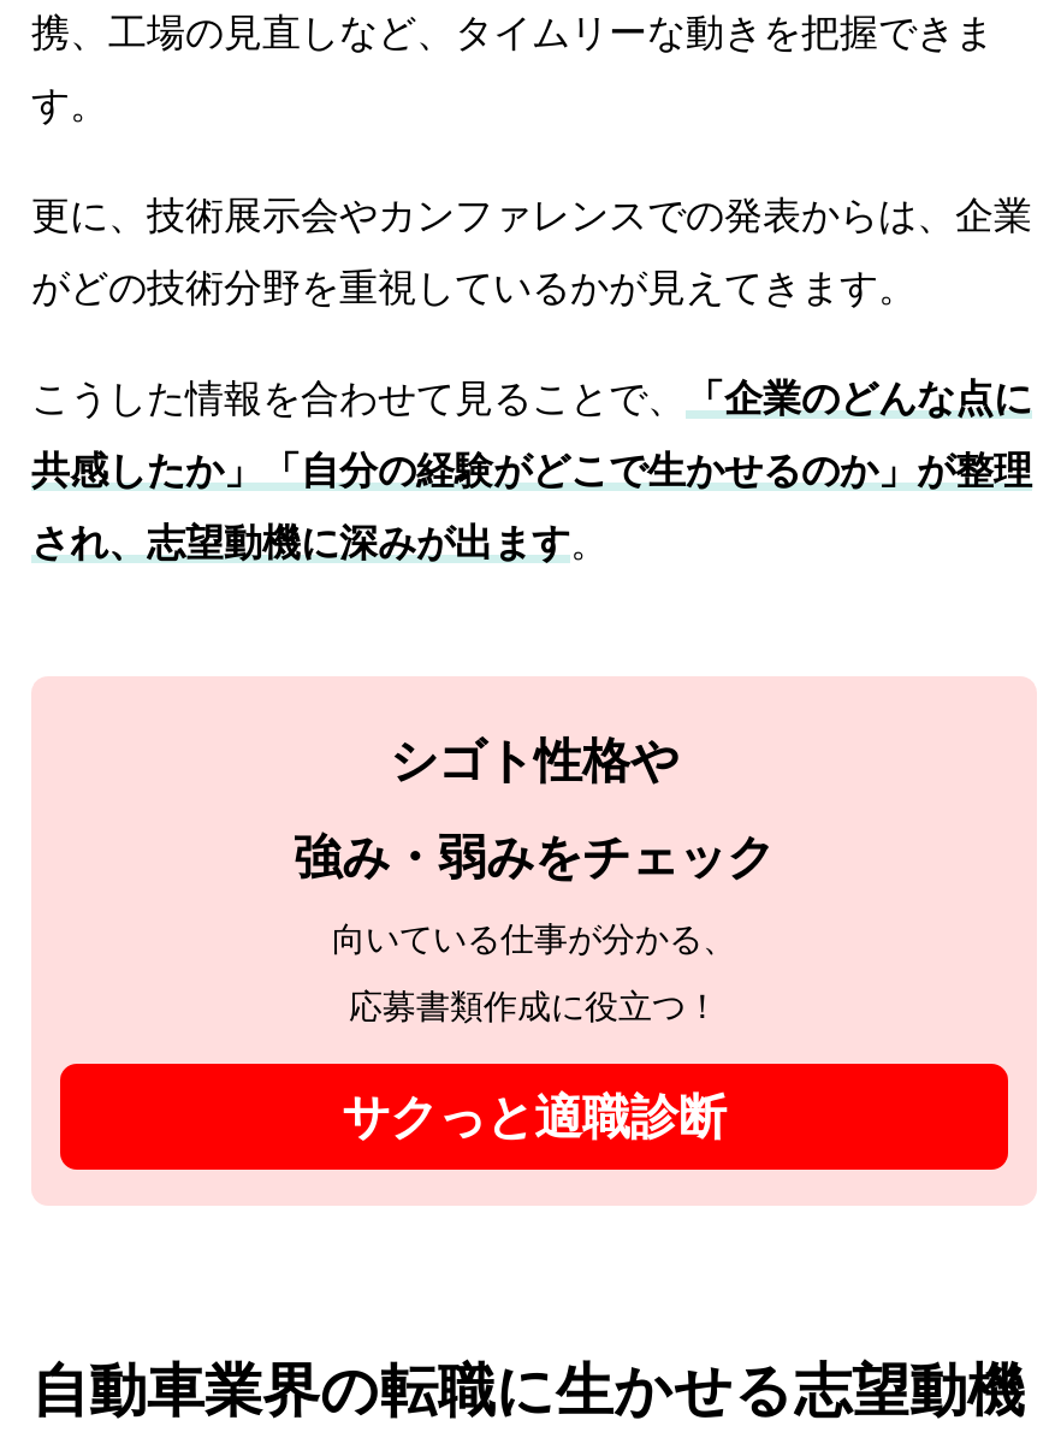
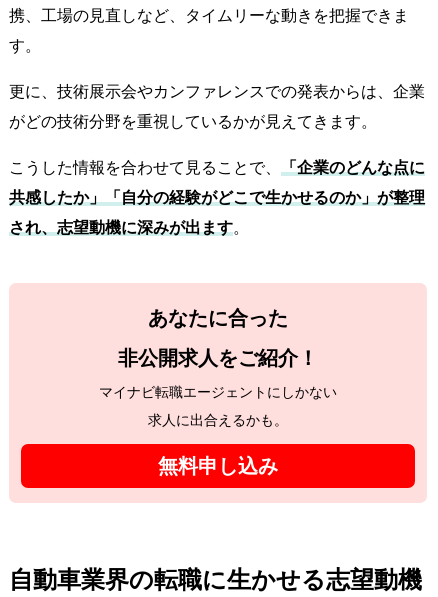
[390,733,678,786] シゴト性格や -> [148,307,288,329] あなたに合った
[294,830,775,883] 強み・弱みをチェック -> [118,347,318,369] 非公開求人をご紹介！
[332,919,736,957] 向いている仕事が分かる、 -> [99,384,337,400] マイナビ転職エージェントにしかない
[349,986,719,1025] 応募書類作成に役立つ！ -> [148,412,288,428] 求人に出合えるかも。
[342,1090,727,1142] サクっと適職診断 -> [158,455,278,477] 無料申し込み

